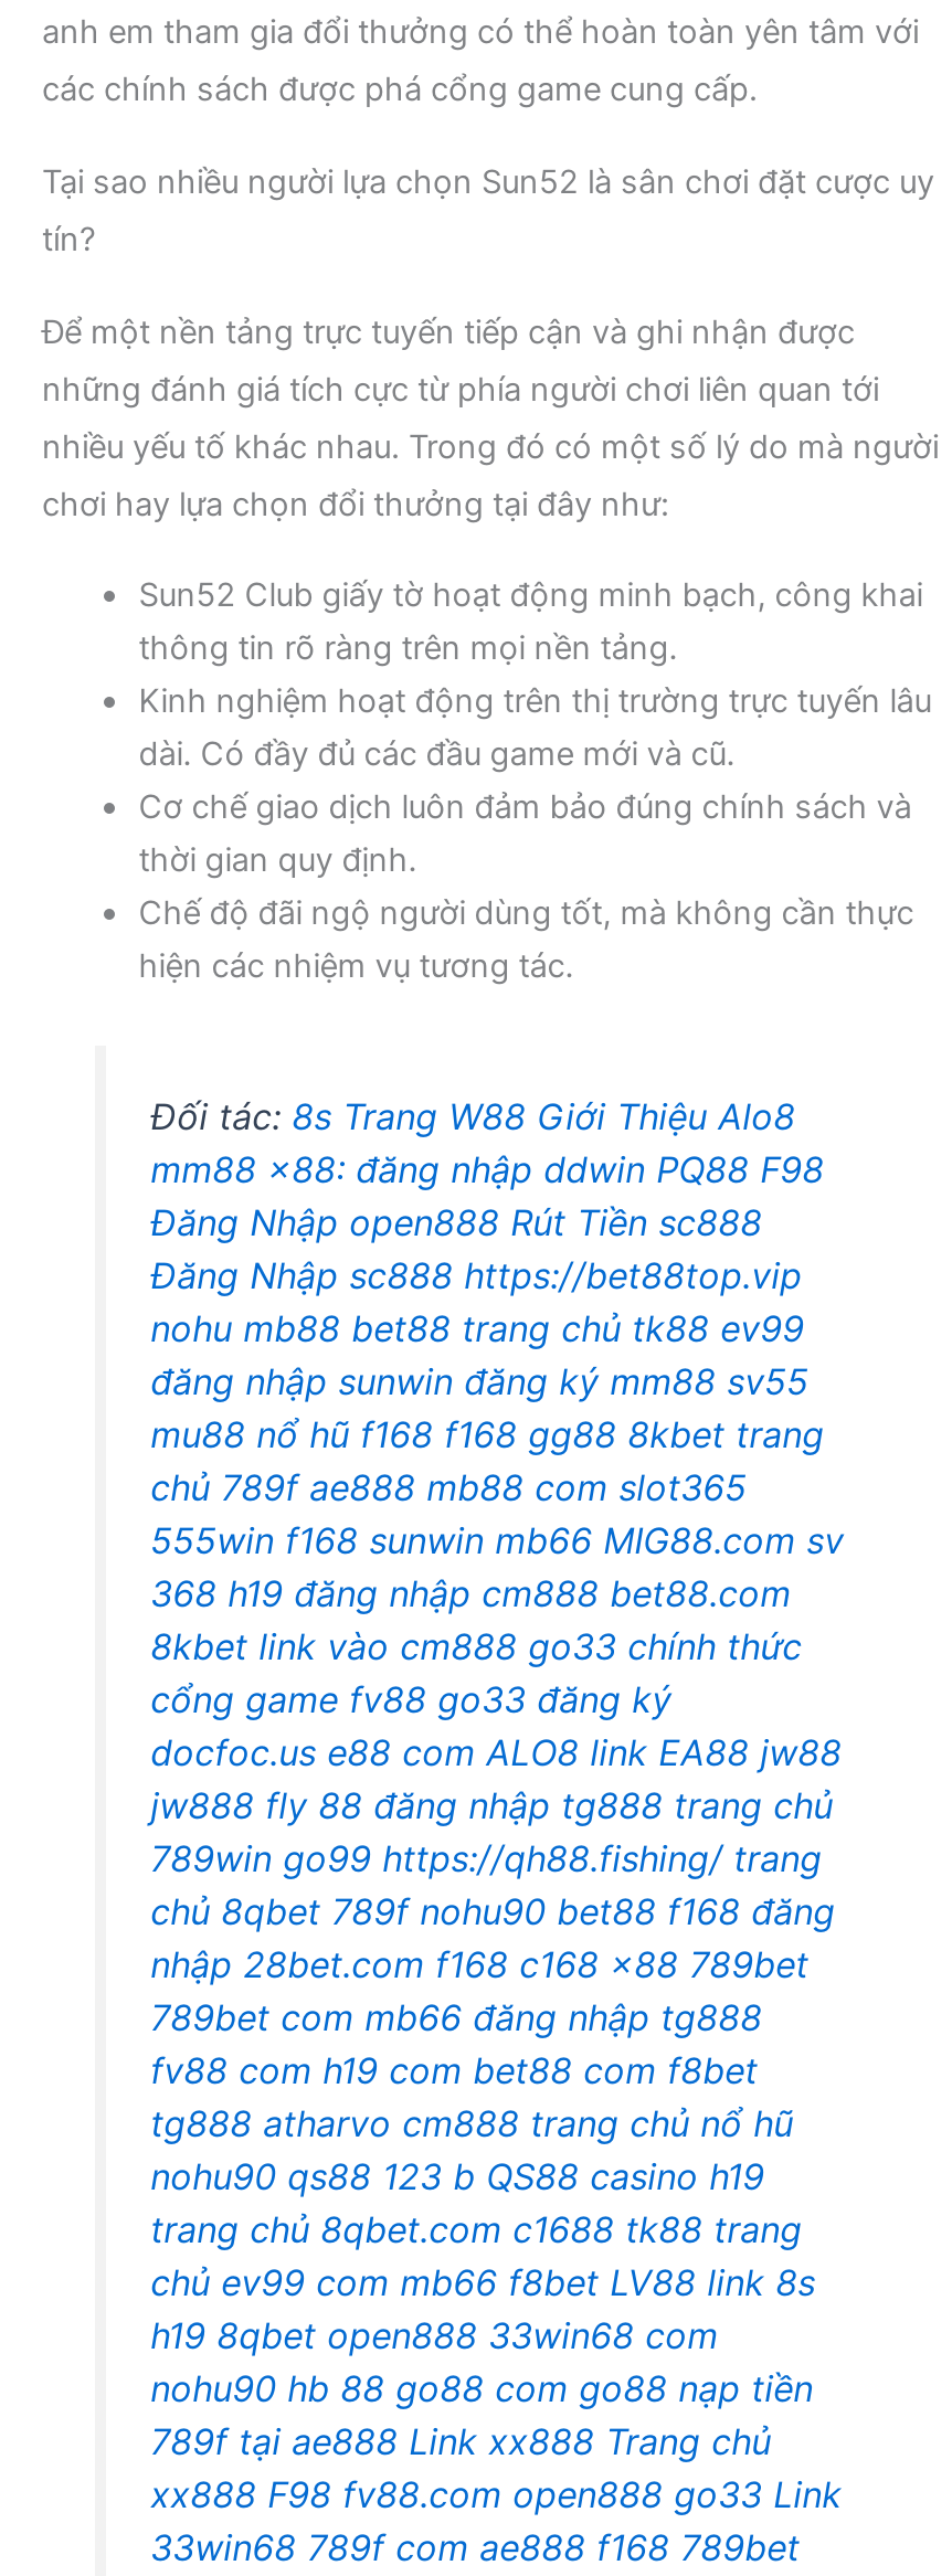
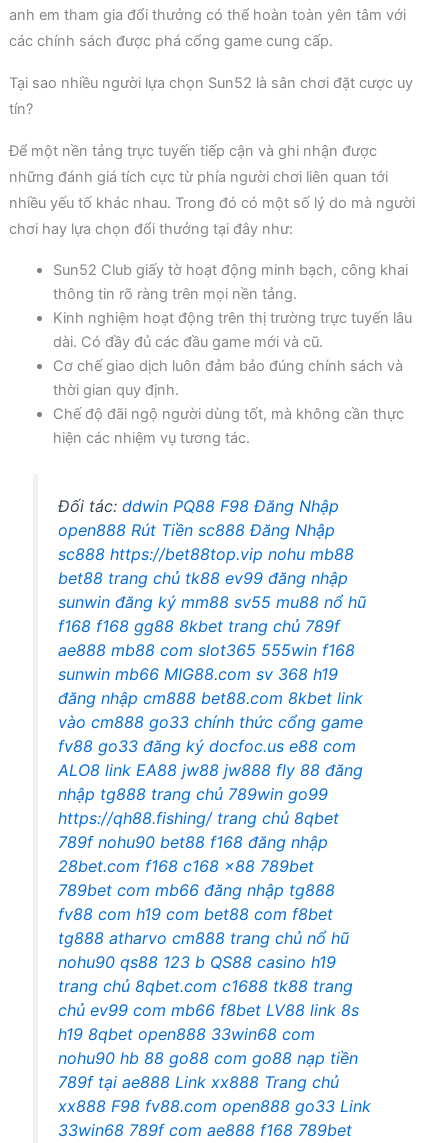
[150,1094,844,1986] Đối tác: 8s Trang W88 Giới Thiệu Alo8 | mm88 x88: đăng nhập ddwin PQ88 F98 | Đăng Nhập open888 Rút Tiền sc888 | Đăng Nhập sc888 https://bet88top.vip | nohu mb88 bet88 trang chủ tk88 ev99 | đăng nhập sunwin đăng ký mm88 sv55 | mu88 nổ hũ f168 f168 gg88 8kbet trang | chủ 789f ae888 mb88 com slot365 | 555win f168 sunwin mb66 MIG88.com sv | 368 h19 đăng nhập cm888 bet88.com | 8kbet link vào cm888 go33 chính thức | cổng game fv88 go33 đăng ký | docfoc.us e88 com ALO8 link EA88 jw88 | jw888 fly 88 đăng nhập tg888 trang chủ | 789win go99 https://qh88.fishing/ trang | chủ 8qbet 789f nohu90 bet88 f168 đăng | nhập 28bet.com f168 c168 x88 789bet -> [58,496,366,876] Đối tác: ddwin PQ88 F98 Đăng Nhập | open888 Rút Tiền sc888 Đăng Nhập | sc888 https://bet88top.vip nohu mb88 | bet88 trang chủ tk88 ev99 đăng nhập | sunwin đăng ký mm88 sv55 mu88 nổ hũ | f168 f168 gg88 8kbet trang chủ 789f | ae888 mb88 com slot365 555win f168 | sunwin mb66 MIG88.com sv 368 h19 | đăng nhập cm888 bet88.com 8kbet link | vào cm888 go33 chính thức cổng game | fv88 go33 đăng ký docfoc.us e88 com | ALO8 link EA88 jw88 jw888 fly 88 đăng | nhập tg888 trang chủ 789win go99 | https://qh88.fishing/ trang chủ 8qbet | 789f nohu90 bet88 f168 đăng nhập | 28bet.com f168 c168 x88 789bet

